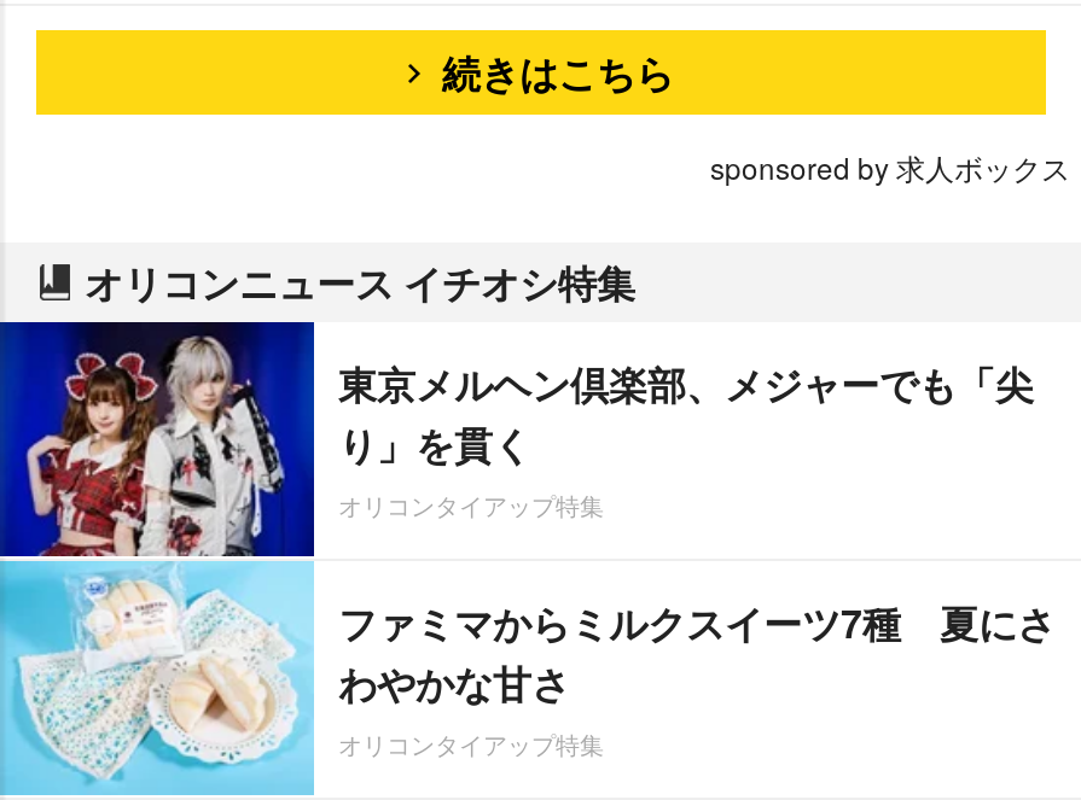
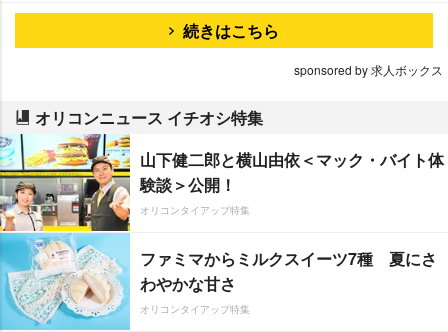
[7,320,1034,559] [image] | 東京メルヘン倶楽部、メジャーでも「尖 | り」を貫く -> [3,133,444,232] [image] | 山下健二郎と横山由依＜マック・バイト体 | 験談＞公開！

